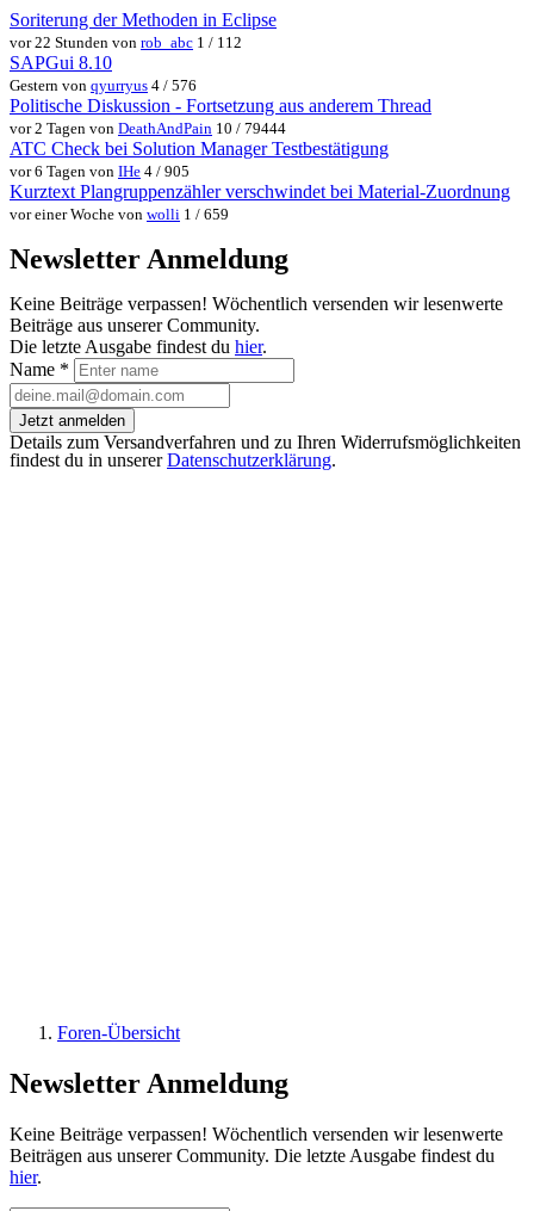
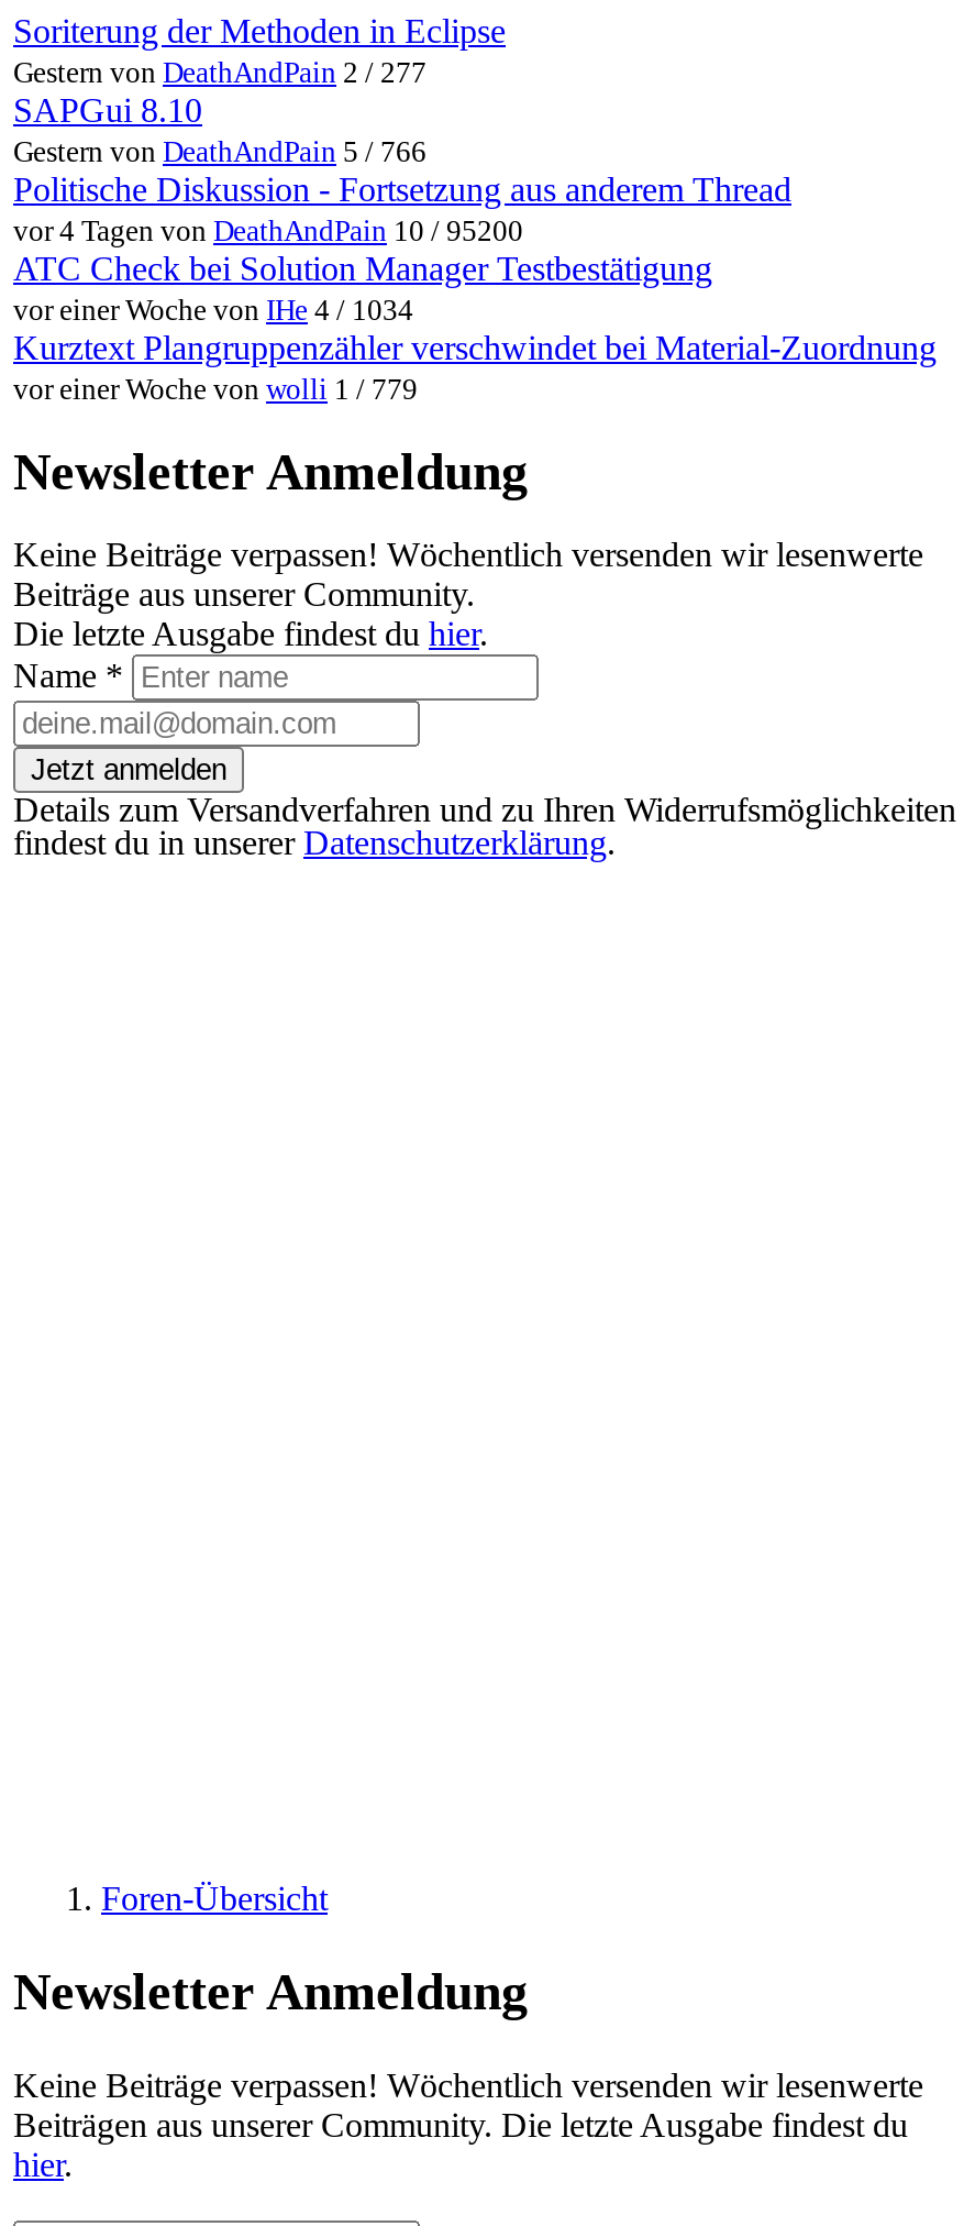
[10,34,242,52] vor 22 Stunden von rob_abc 1 / 112 -> [13,57,426,90] Gestern von DeathAndPain 2 / 277
[10,77,197,95] Gestern von qyurryus 4 / 576 -> [13,136,426,169] Gestern von DeathAndPain 5 / 766
[10,120,286,138] vor 2 Tagen von DeathAndPain 10 / 79444 -> [13,215,523,248] vor 4 Tagen von DeathAndPain 10 / 95200
[10,163,190,181] vor 6 Tagen von IHe 4 / 905 -> [13,294,413,327] vor einer Woche von IHe 4 / 1034
[10,206,229,223] vor einer Woche von wolli 1 / 659 -> [13,373,418,406] vor einer Woche von wolli 1 / 779

